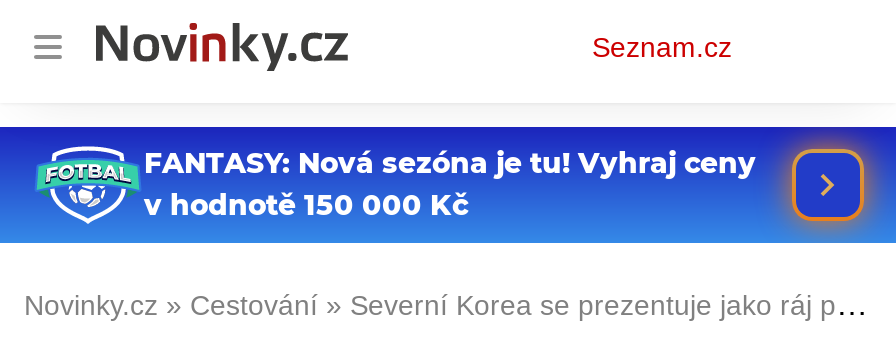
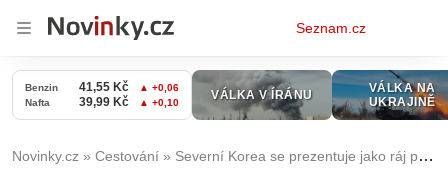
[6,125,890,245] [image] -> [3,68,445,125] [image]

